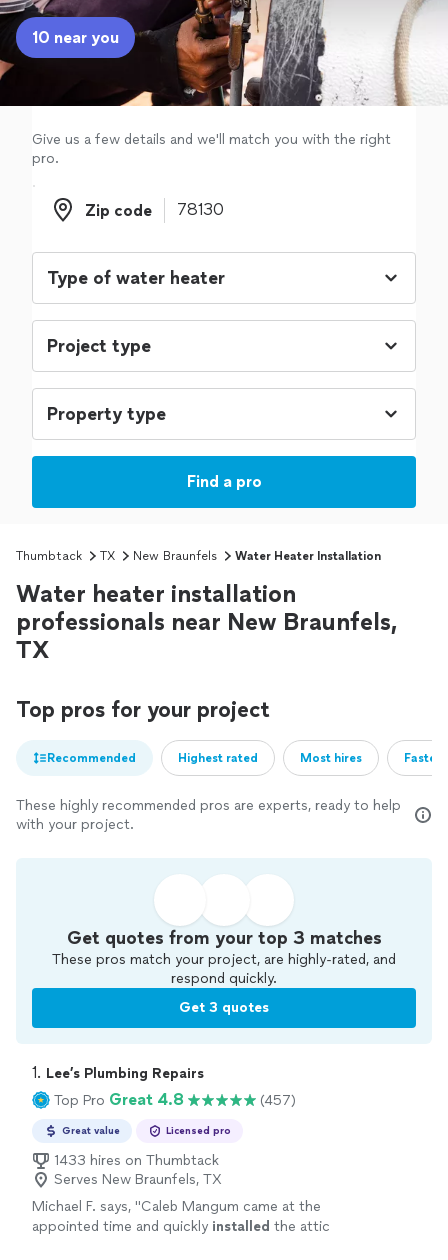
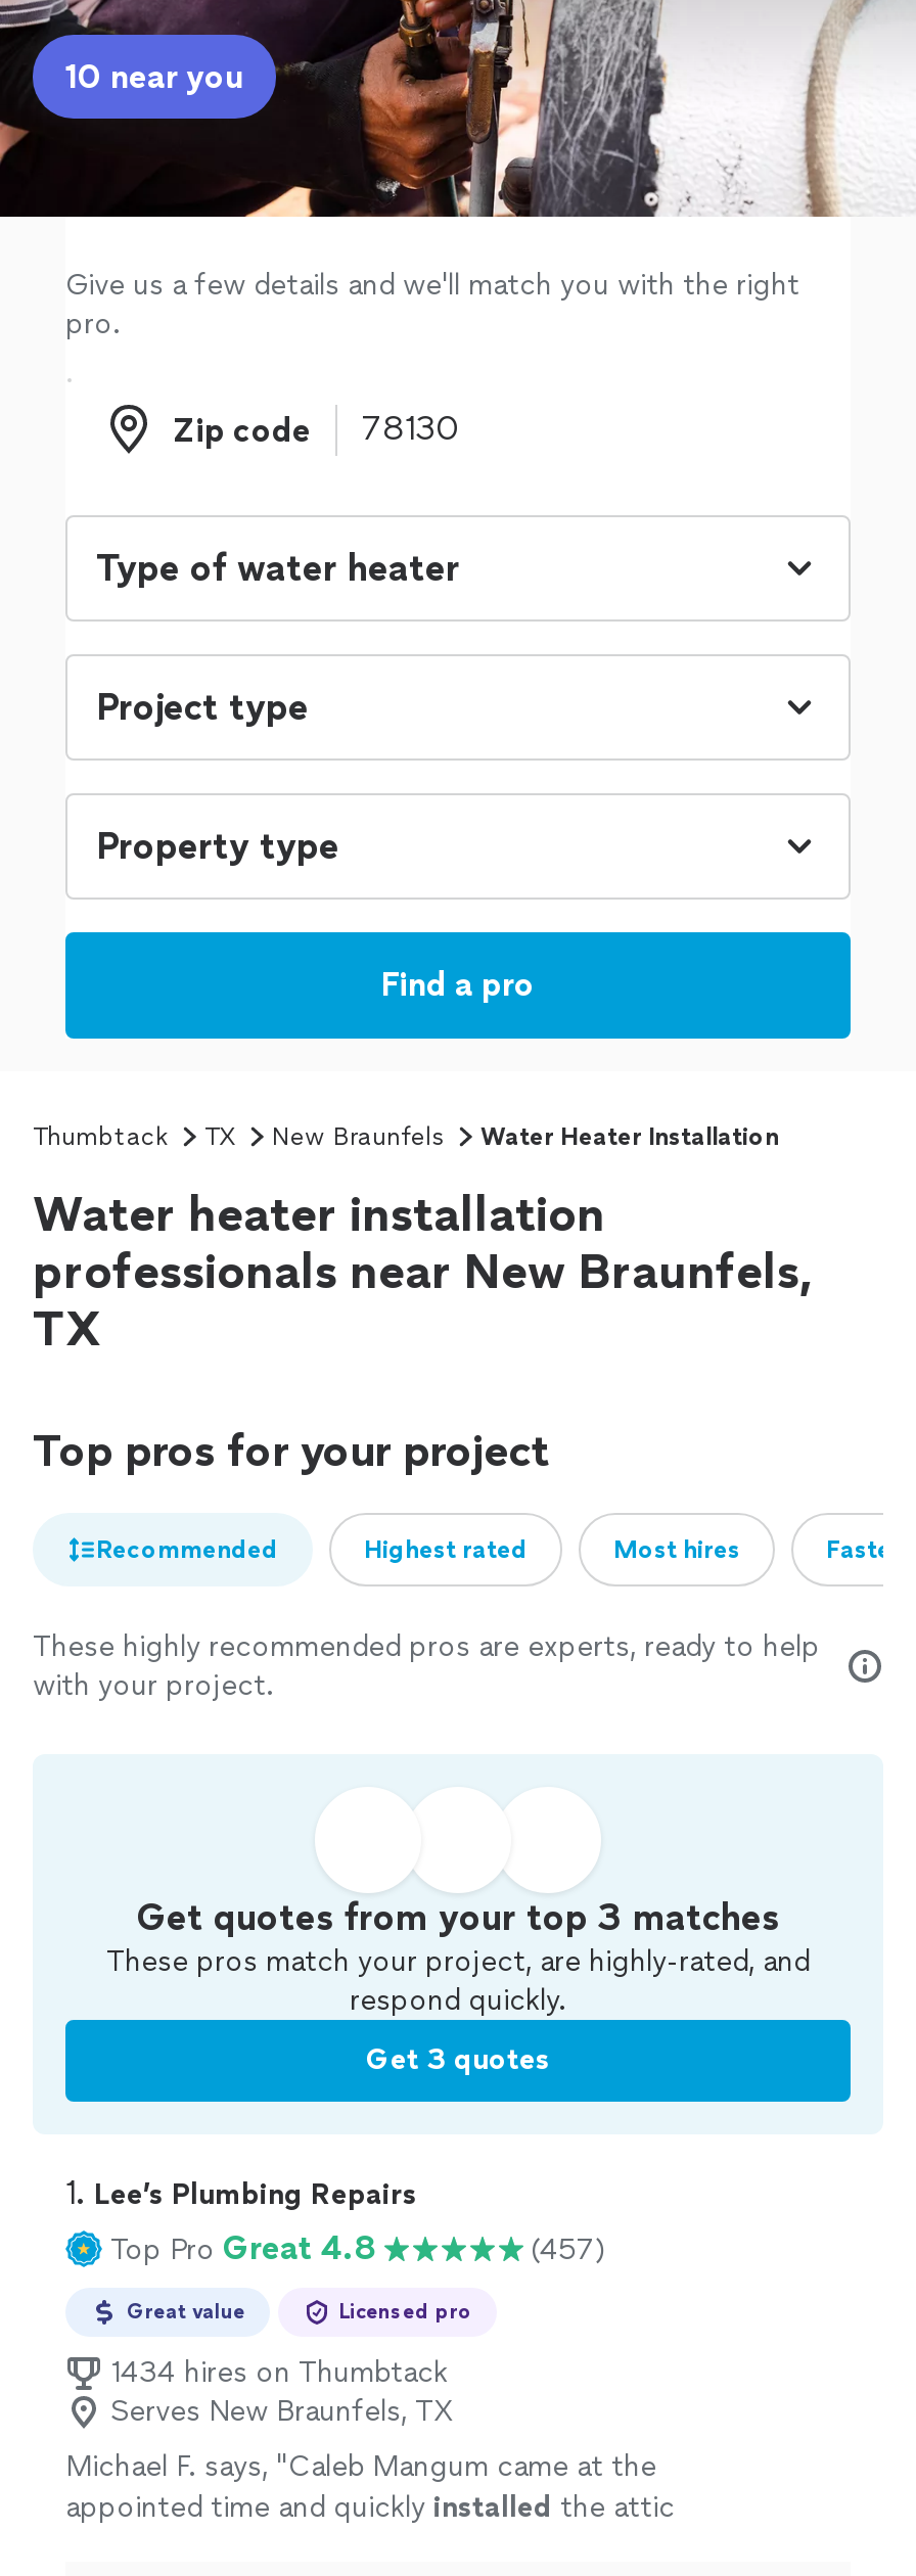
[54,1152,219,1169] 1433 hires on Thumbtack -> [110,2356,448,2390] 1434 hires on Thumbtack

